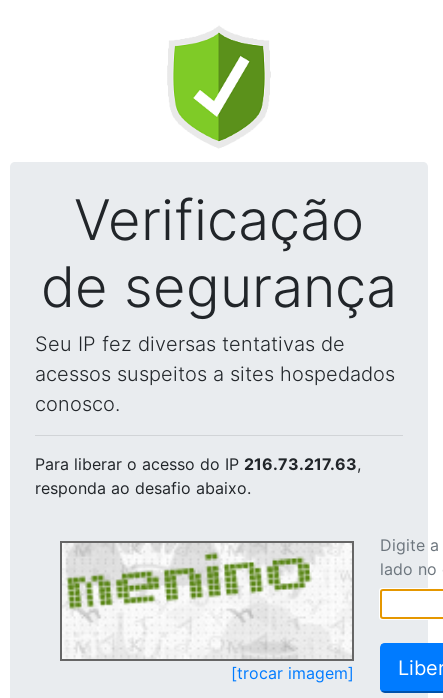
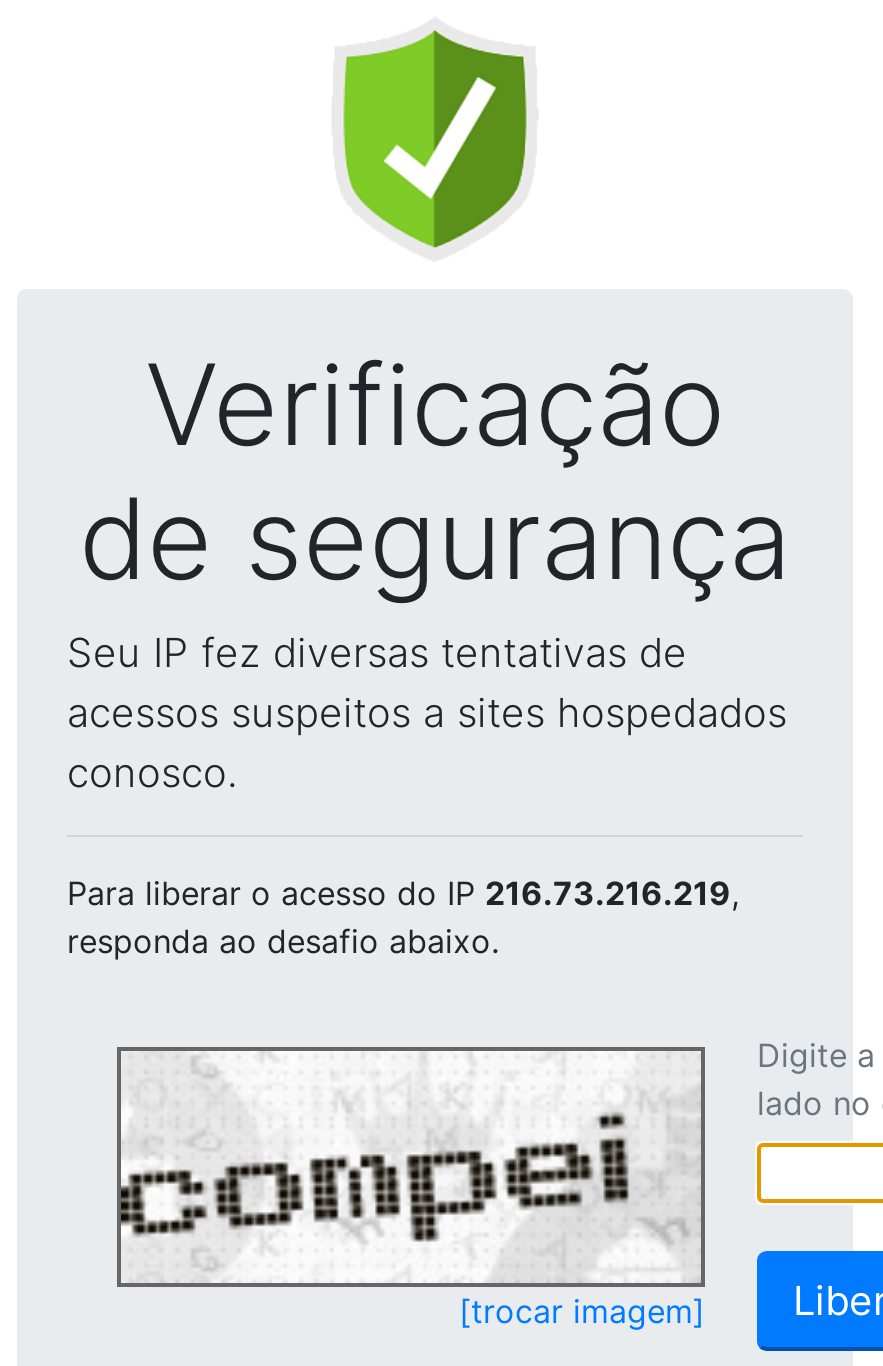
[35,454,361,474] Para liberar o acesso do IP 216.73.217.63, -> [67,873,739,913] Para liberar o acesso do IP 216.73.216.219,
[62,545,351,656] [image] -> [119,1053,695,1271] [image]

